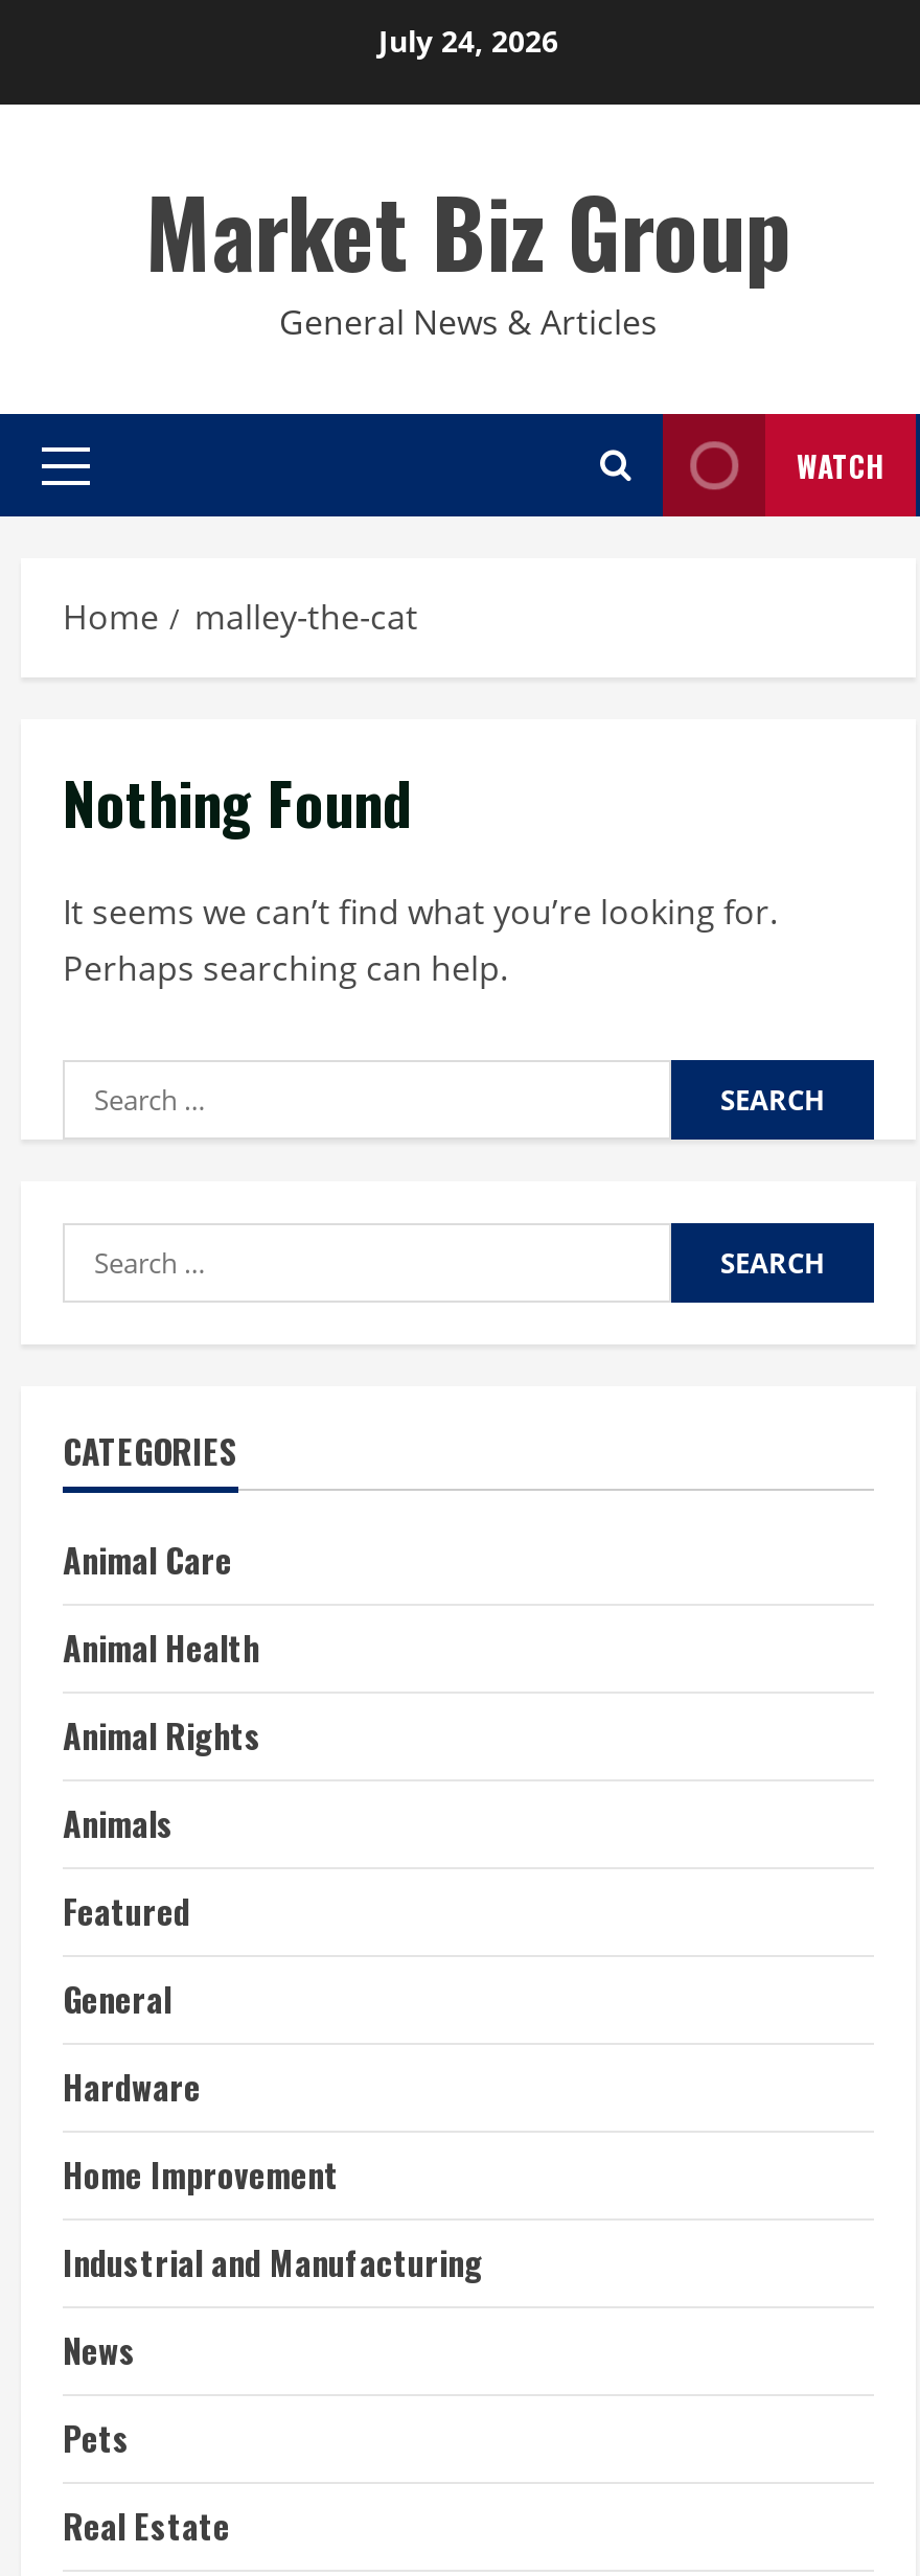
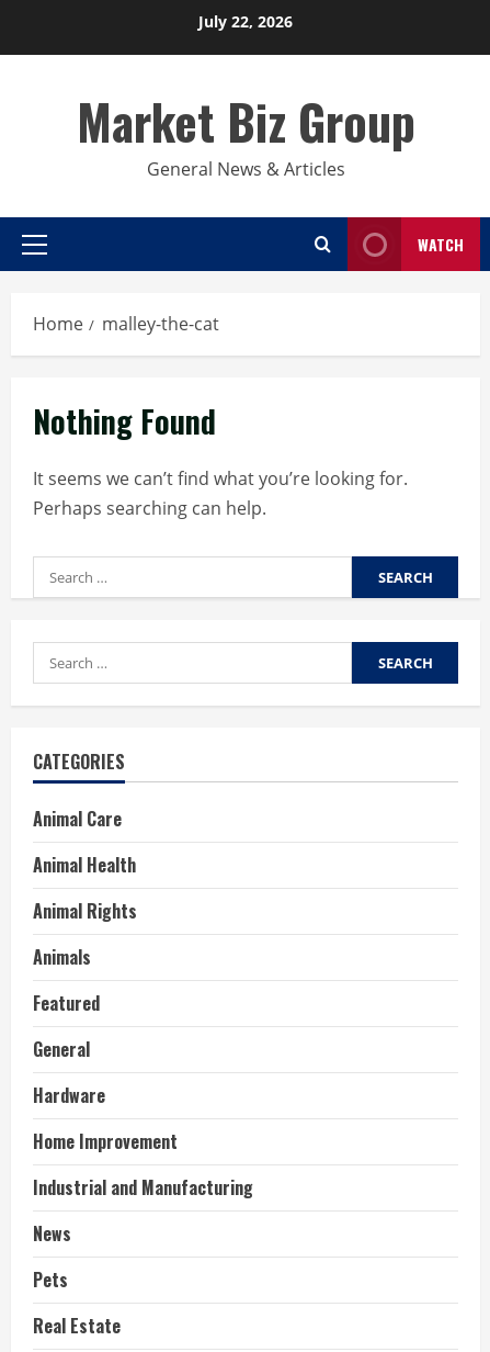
[378,20,558,60] July 24, 2026 -> [198,11,293,32] July 22, 2026

